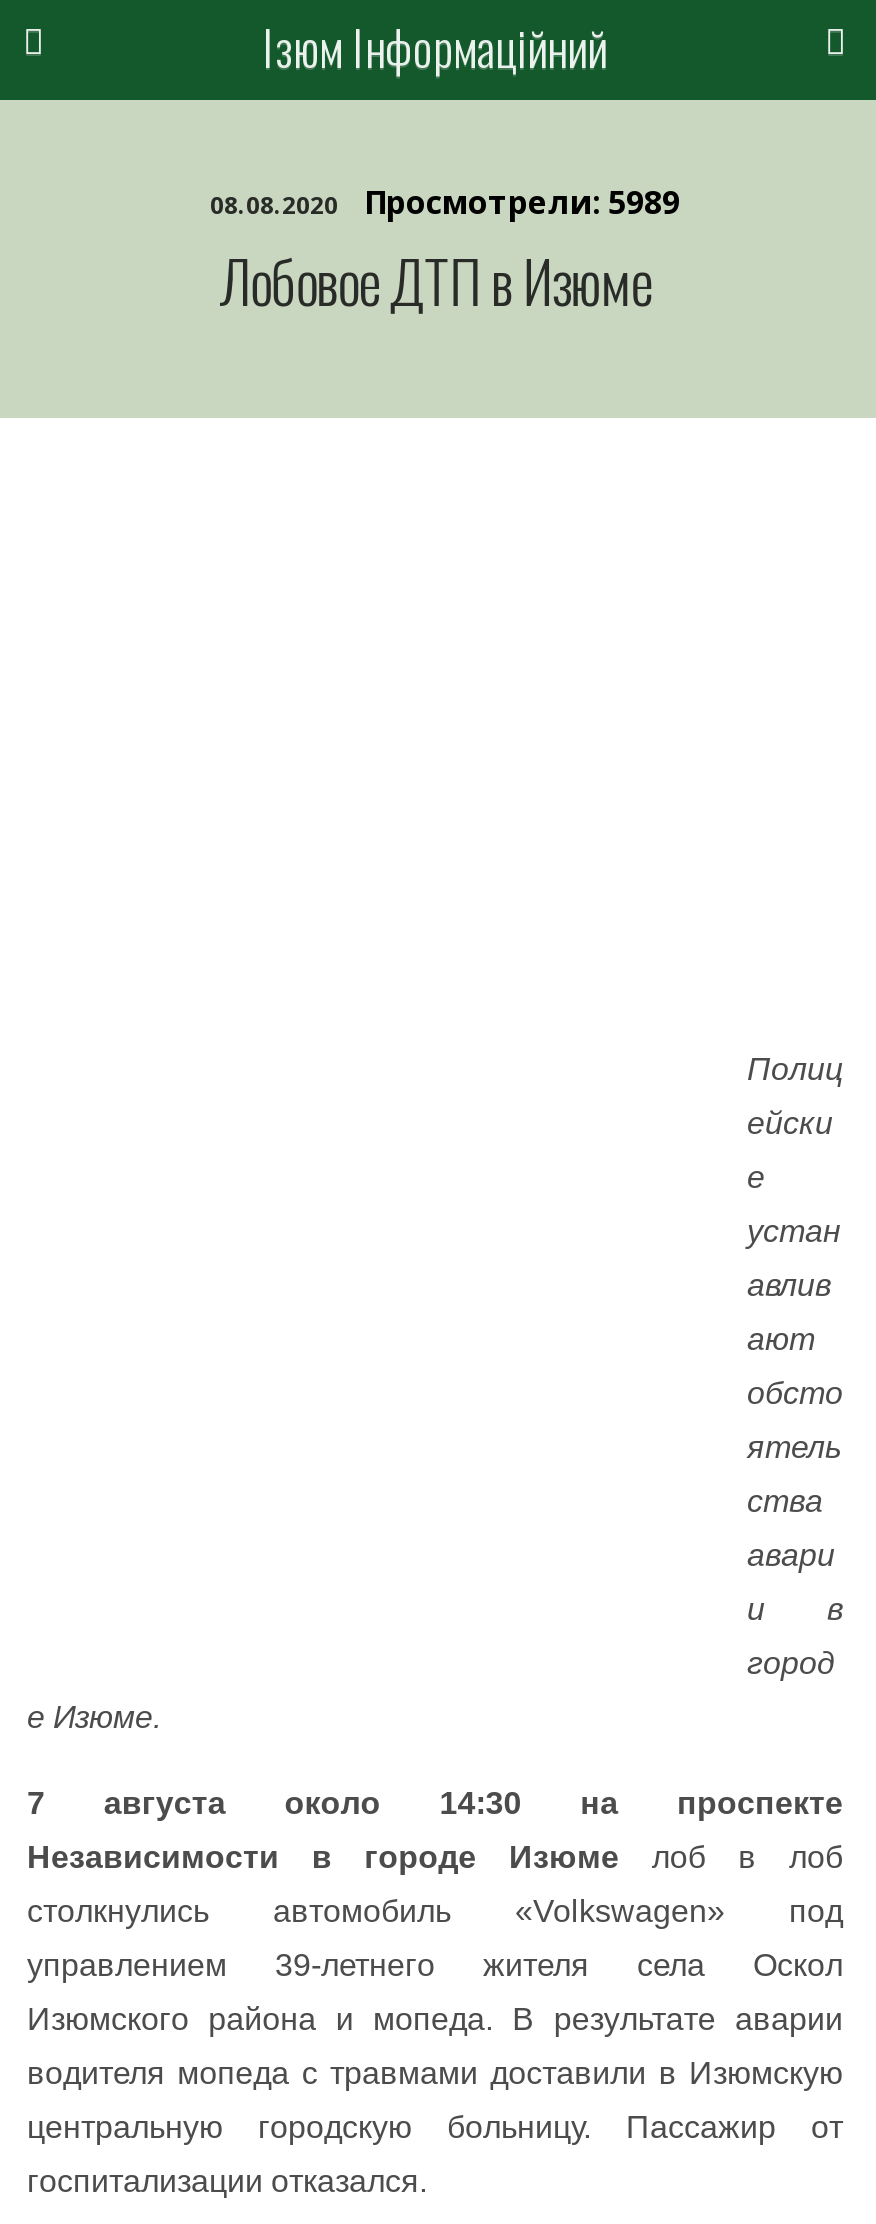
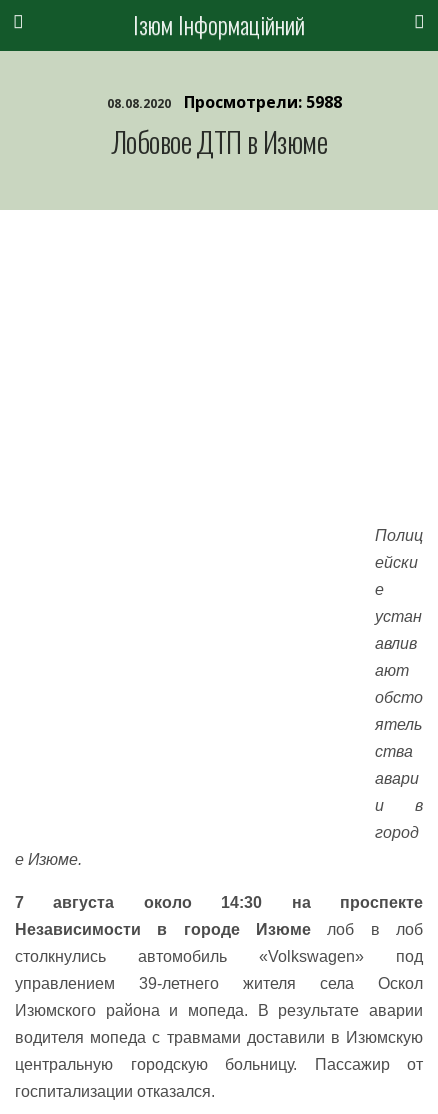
[210,180,680,224] 08.08.2020 Просмотрели: 5989 -> [106,91,341,113] 08.08.2020 Просмотрели: 5988

